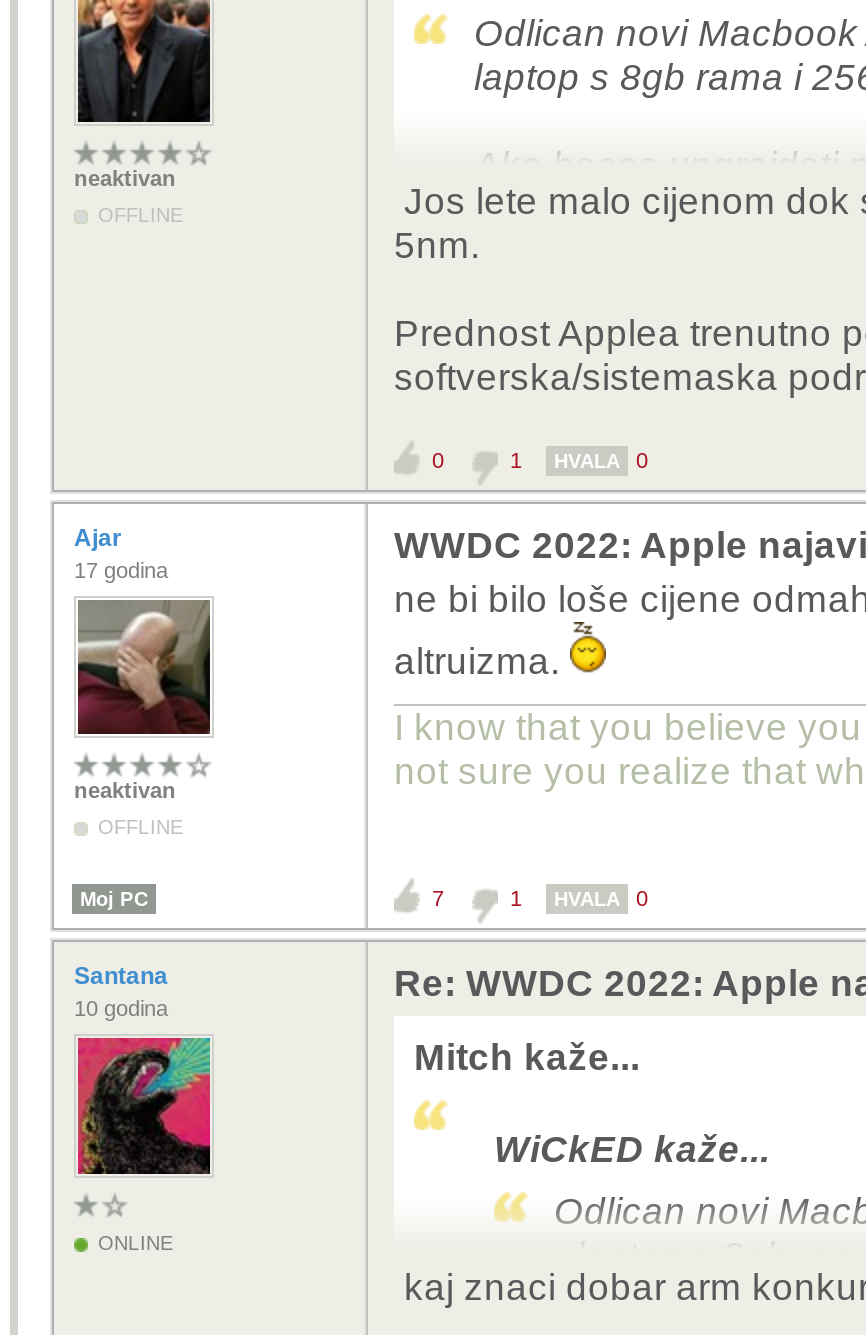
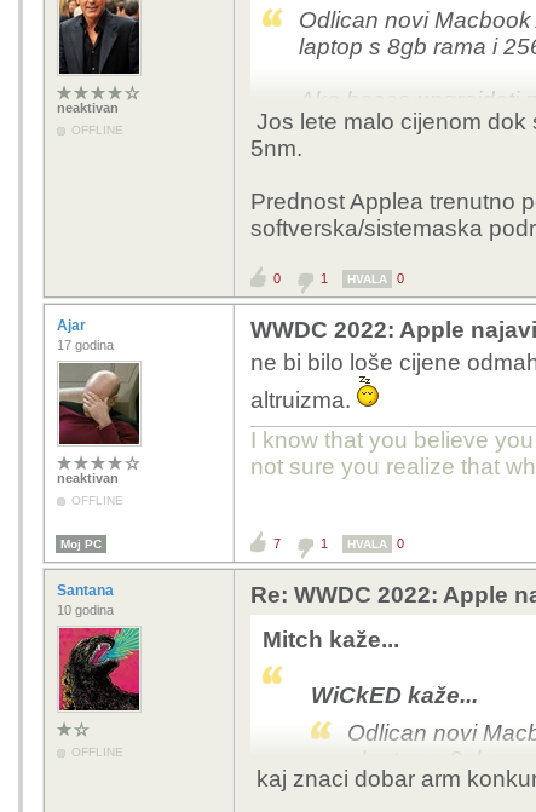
[98,1232,174,1254] ONLINE -> [71,745,123,759] OFFLINE

